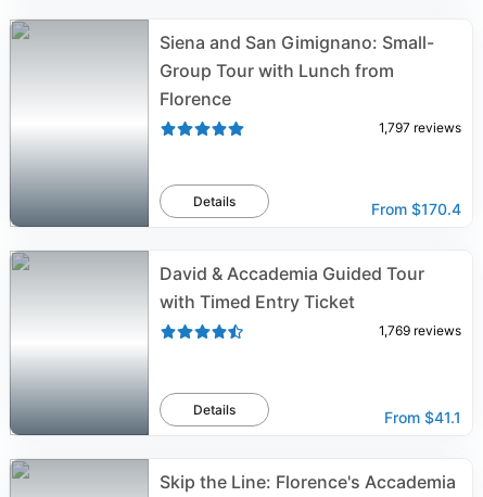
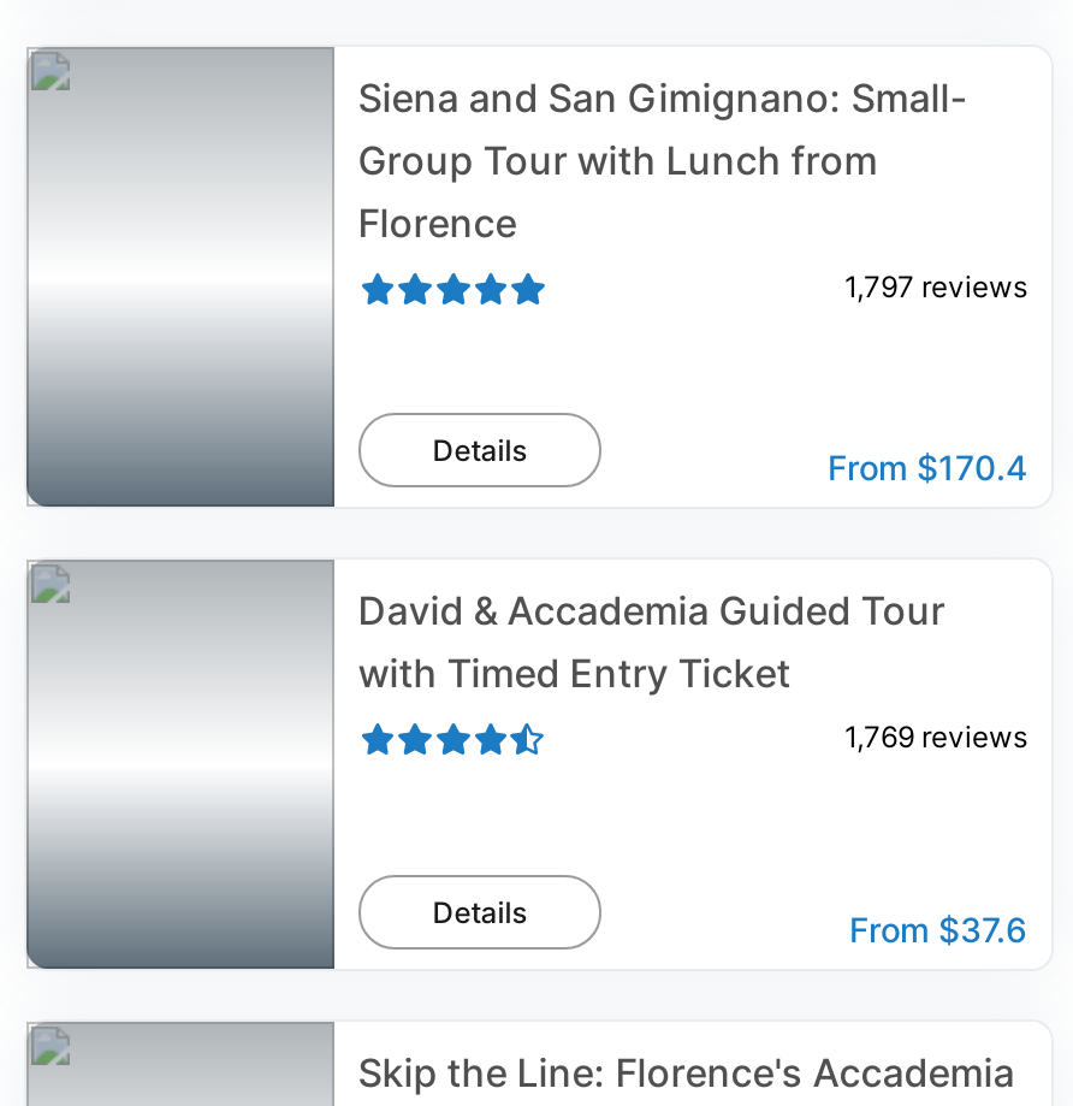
[384,408,461,426] From $41.1 -> [849,909,1027,950] From $37.6

